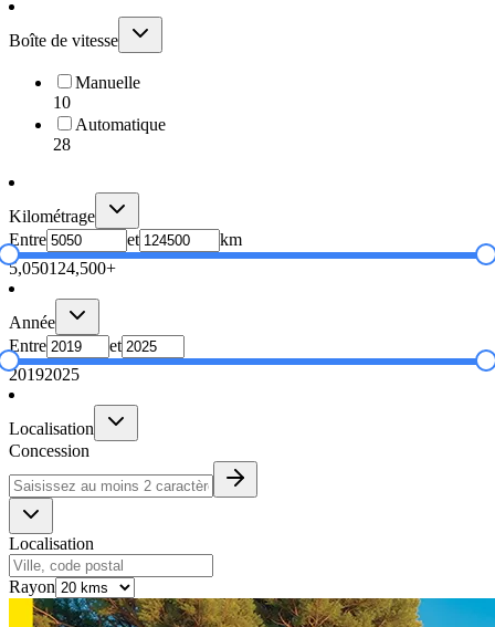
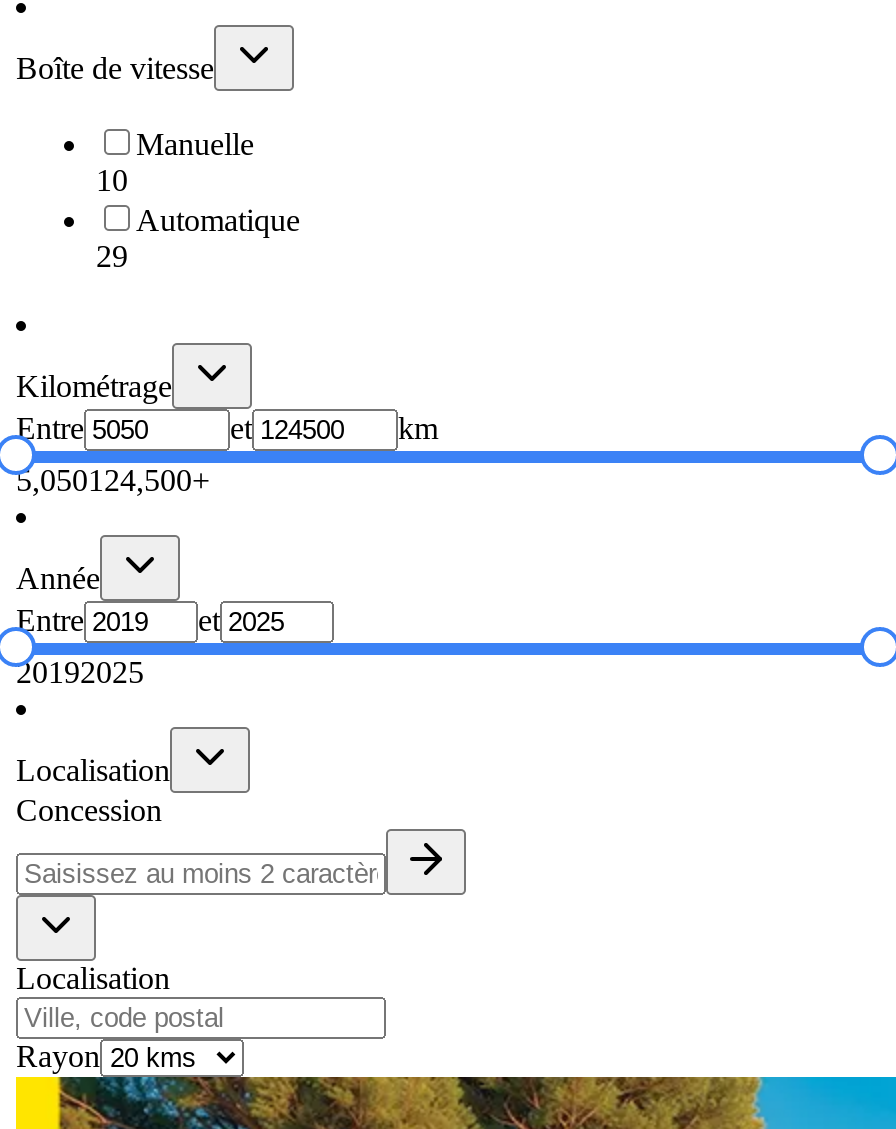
[53,135,71,154] 28 -> [96,239,128,273] 29

